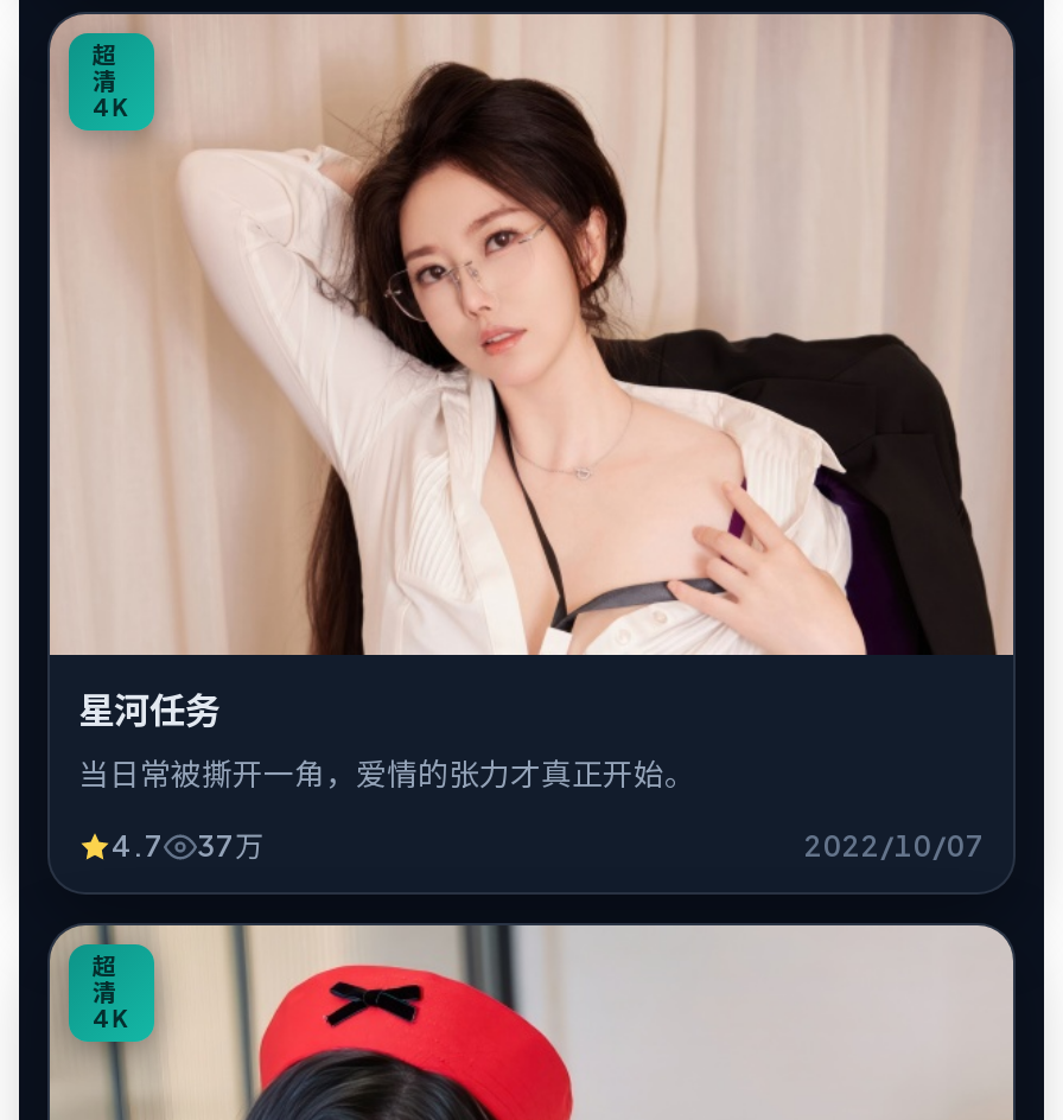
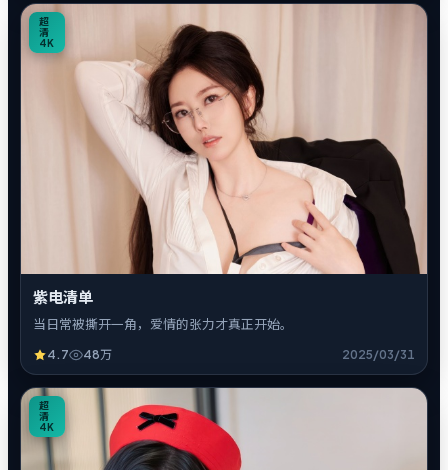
[78,686,221,731] 星河任务 -> [33,287,93,306] 紫电清单
[112,829,263,865] 4.7 37万 -> [47,347,112,362] 4.7 48万
[804,829,985,865] 2022/10/07 -> [342,347,415,362] 2025/03/31

